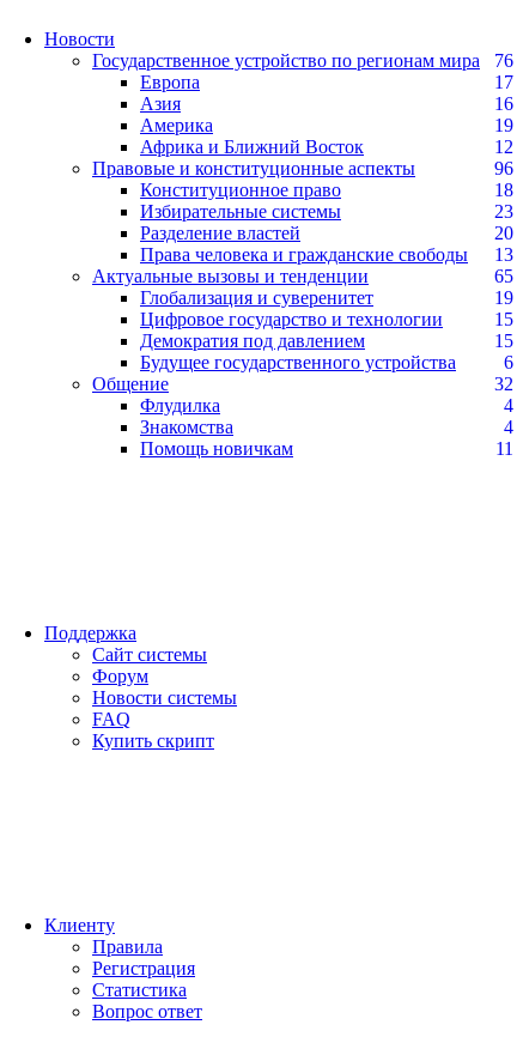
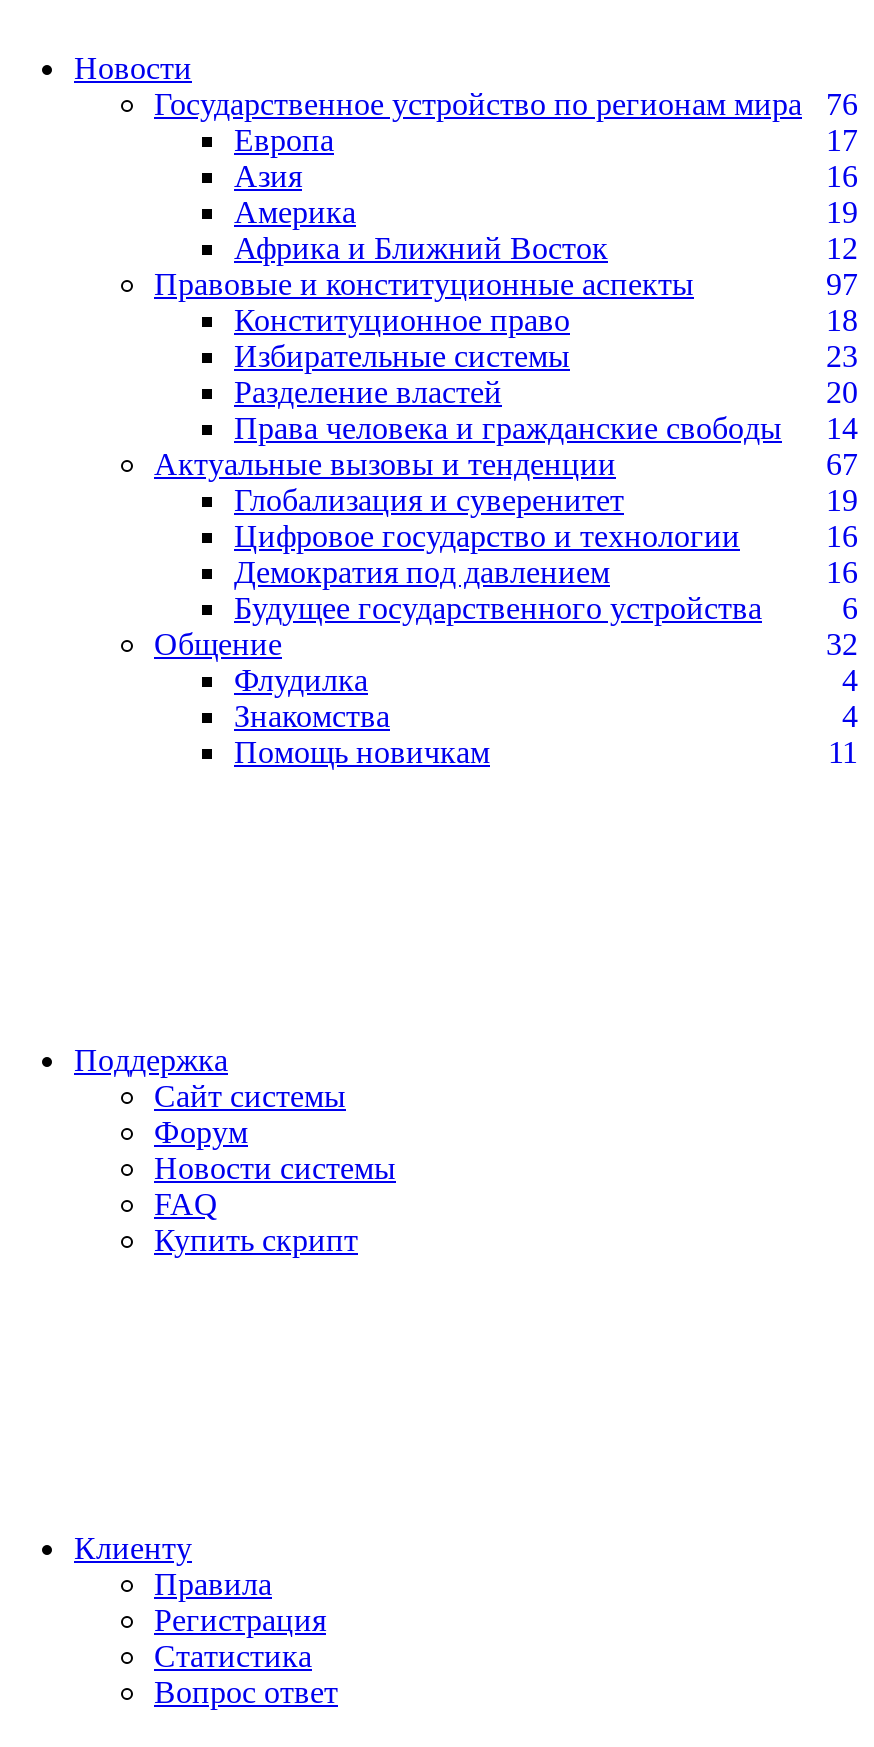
[494,158,513,178] 96 -> [826,267,858,301] 97
[140,244,513,265] Права человека и гражданские свободы 13 -> [234,411,858,445] Права человека и гражданские свободы 14
[494,266,513,286] 65 -> [826,447,858,481] 67
[494,309,513,329] 15 -> [826,519,858,553] 16
[494,331,513,351] 15 -> [826,555,858,589] 16

